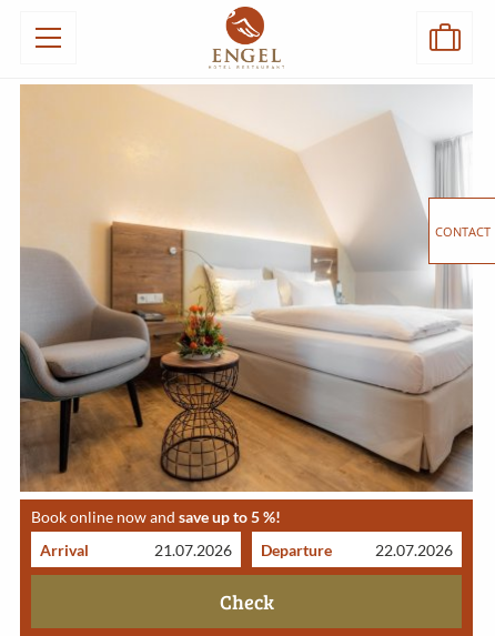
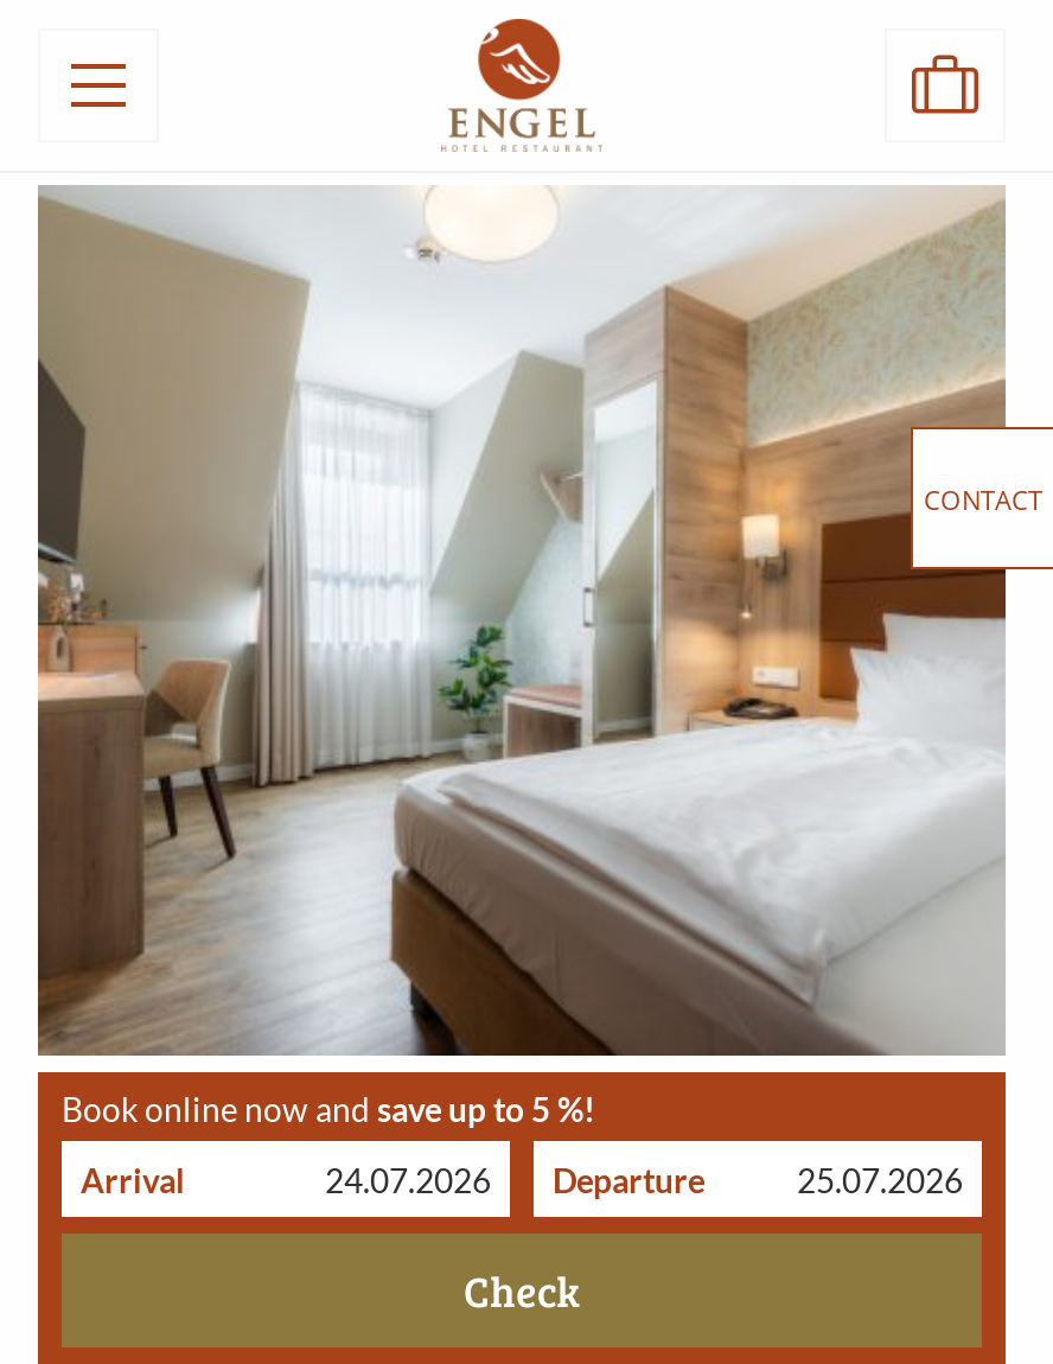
[20,84,473,493] [image] -> [36,185,1008,1058] [image]

